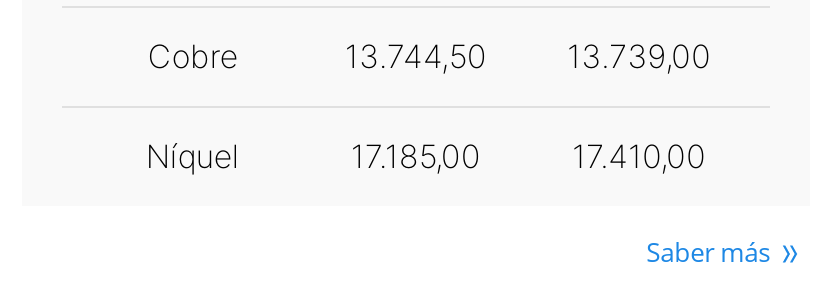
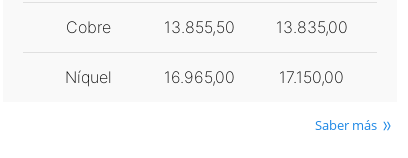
[345,36,487,76] 13.744,50 -> [164,17,235,37] 13.855,50
[567,36,711,76] 13.739,00 -> [276,17,348,37] 13.835,00
[351,136,481,176] 17.185,00 -> [164,67,235,87] 16.965,00
[572,136,706,176] 17.410,00 -> [279,67,344,87] 17.150,00

